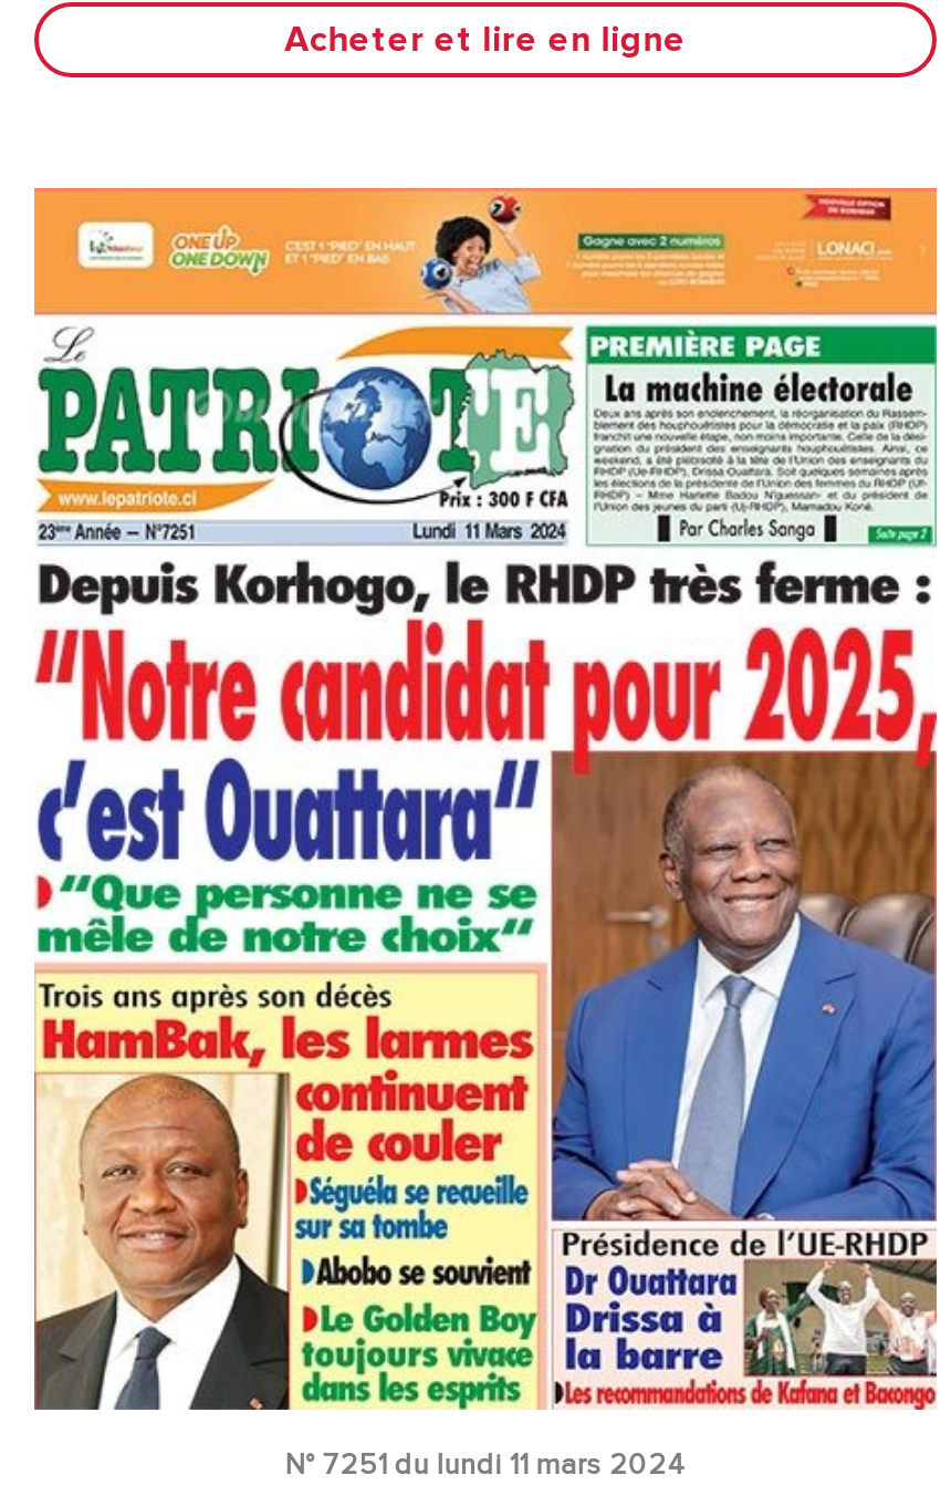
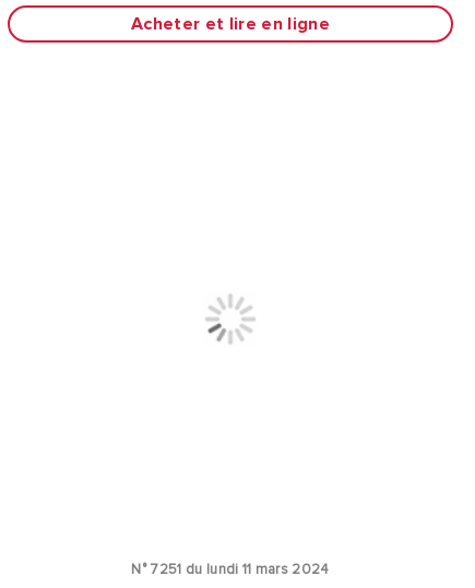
[32,186,939,1412] [image] -> none

